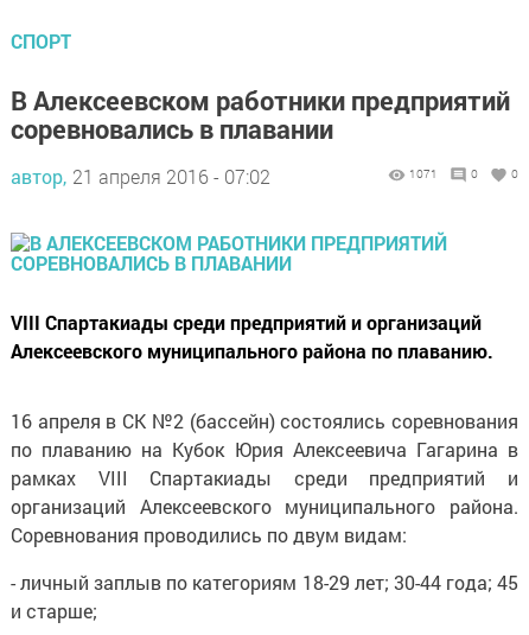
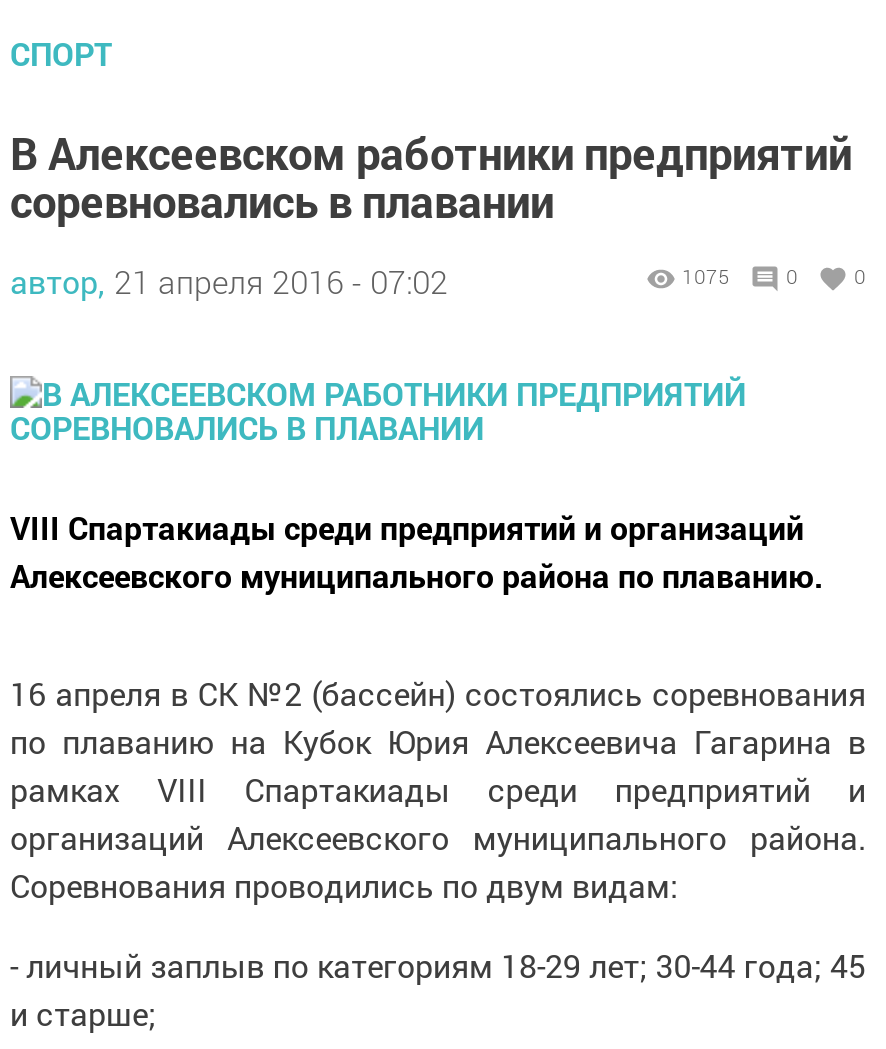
[409,167,438,182] 1071 -> [682,265,730,291] 1075

